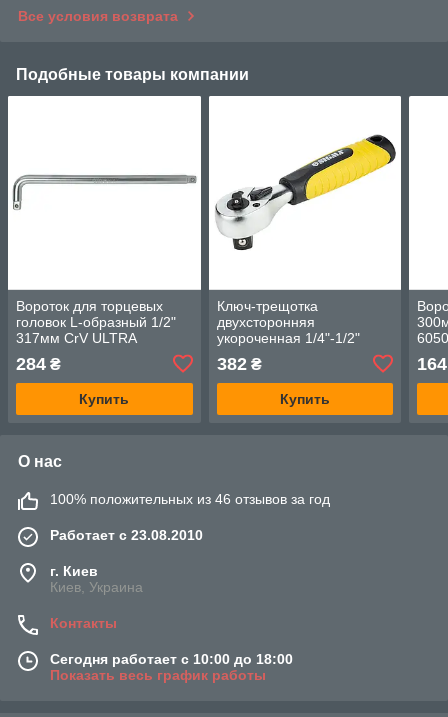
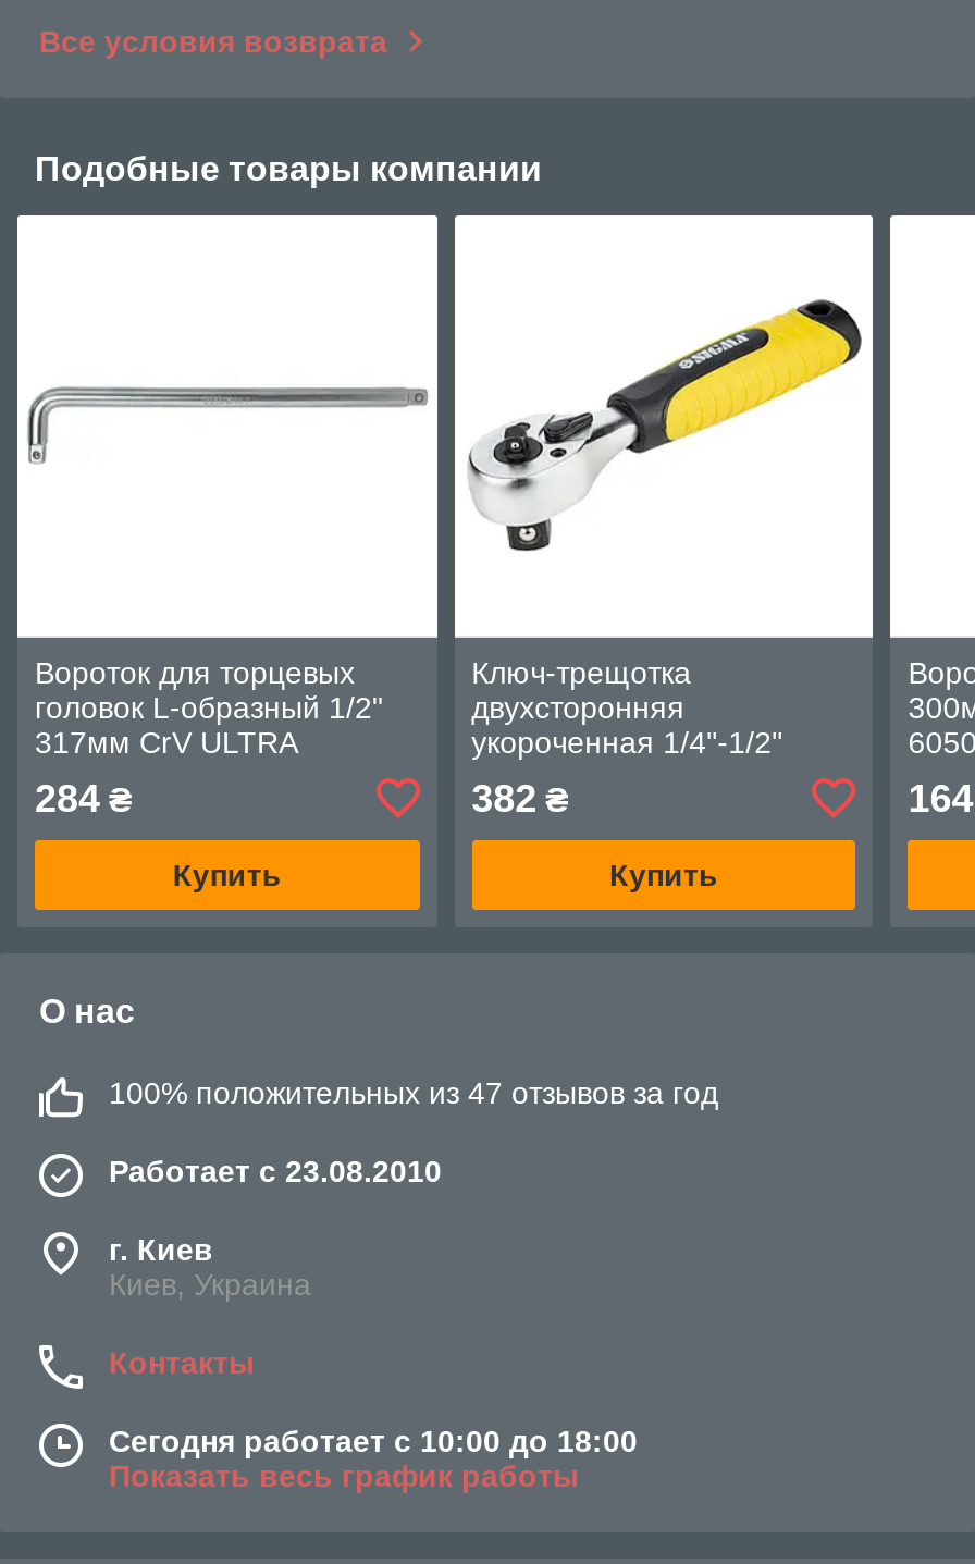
[50,491,330,507] 100% положительных из 46 отзывов за год -> [109,1075,718,1110] 100% положительных из 47 отзывов за год

